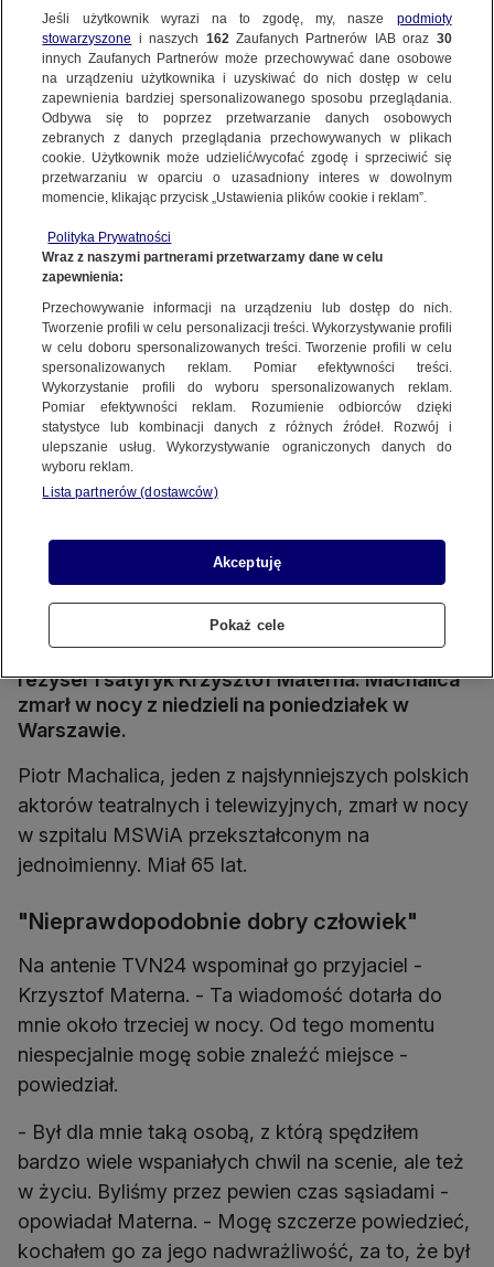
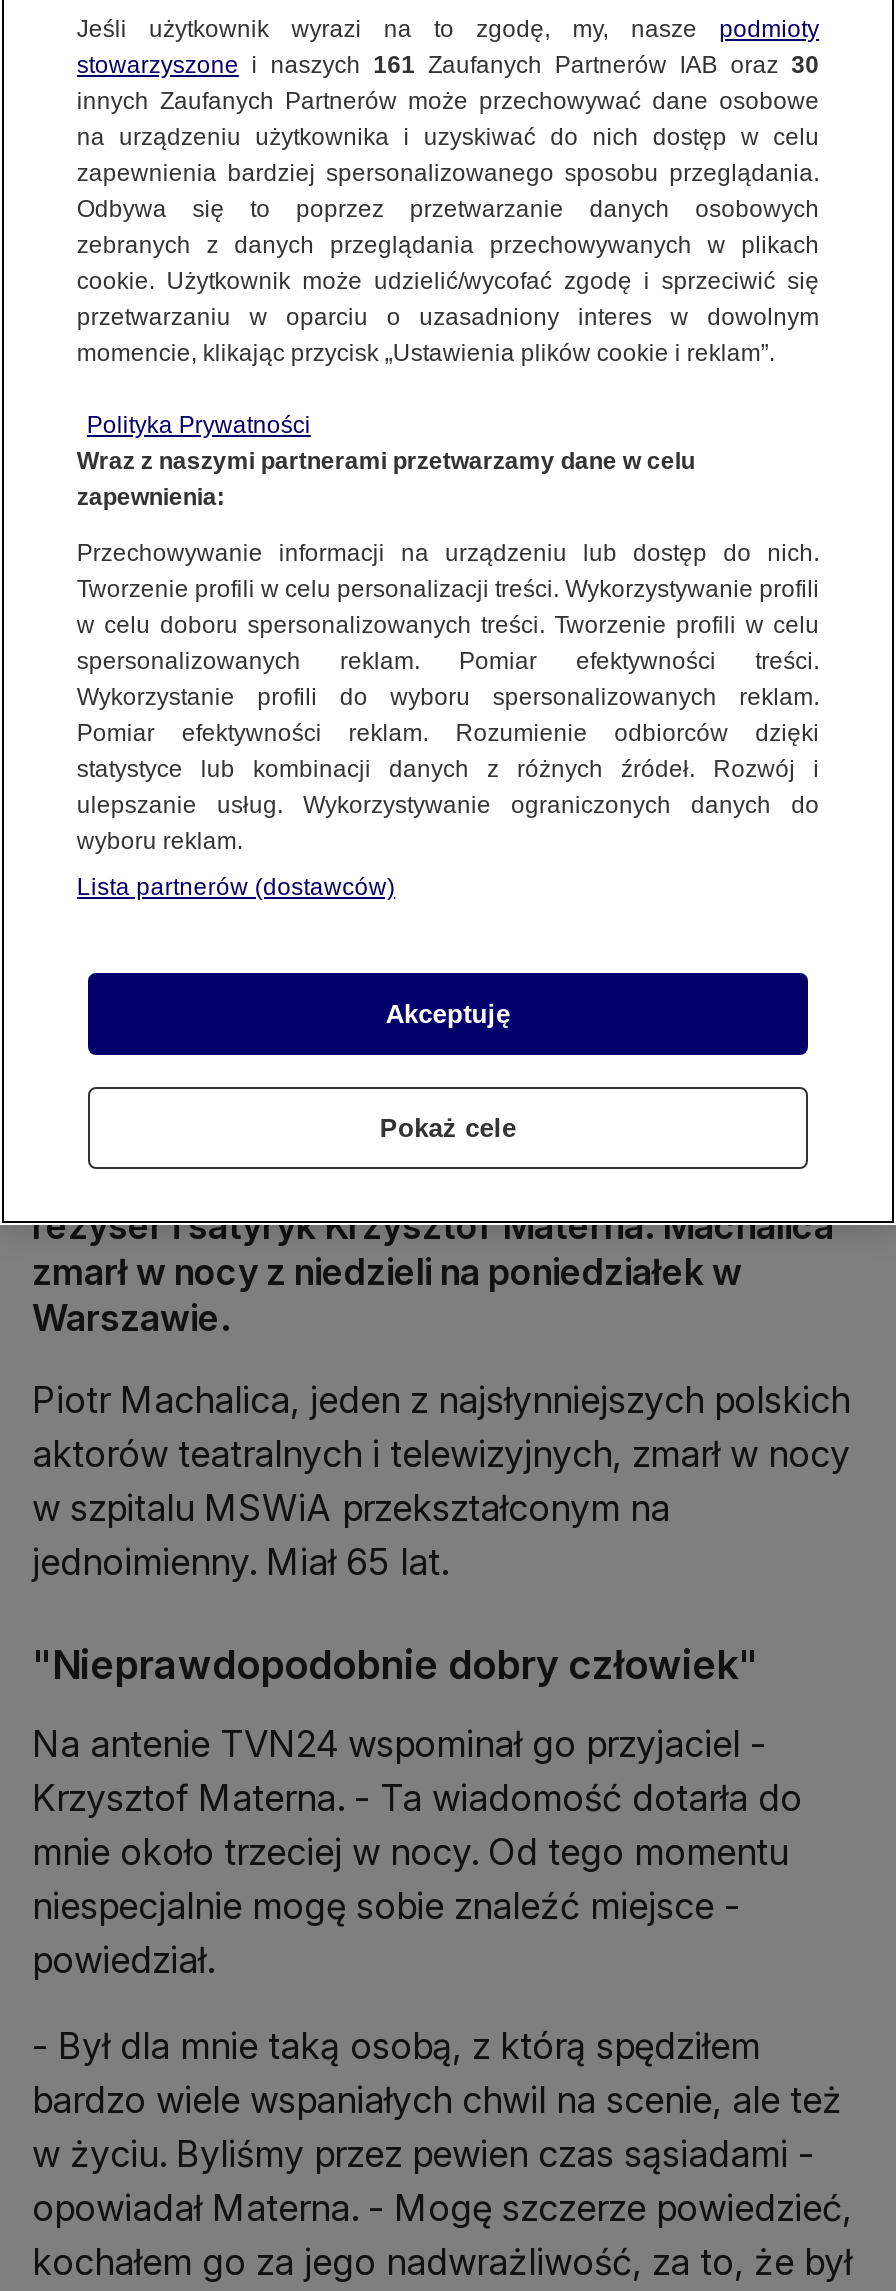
[42,31,452,46] stowarzyszone i naszych 162 Zaufanych Partnerów IAB oraz 30 -> [77,51,819,79] stowarzyszone i naszych 161 Zaufanych Partnerów IAB oraz 30

